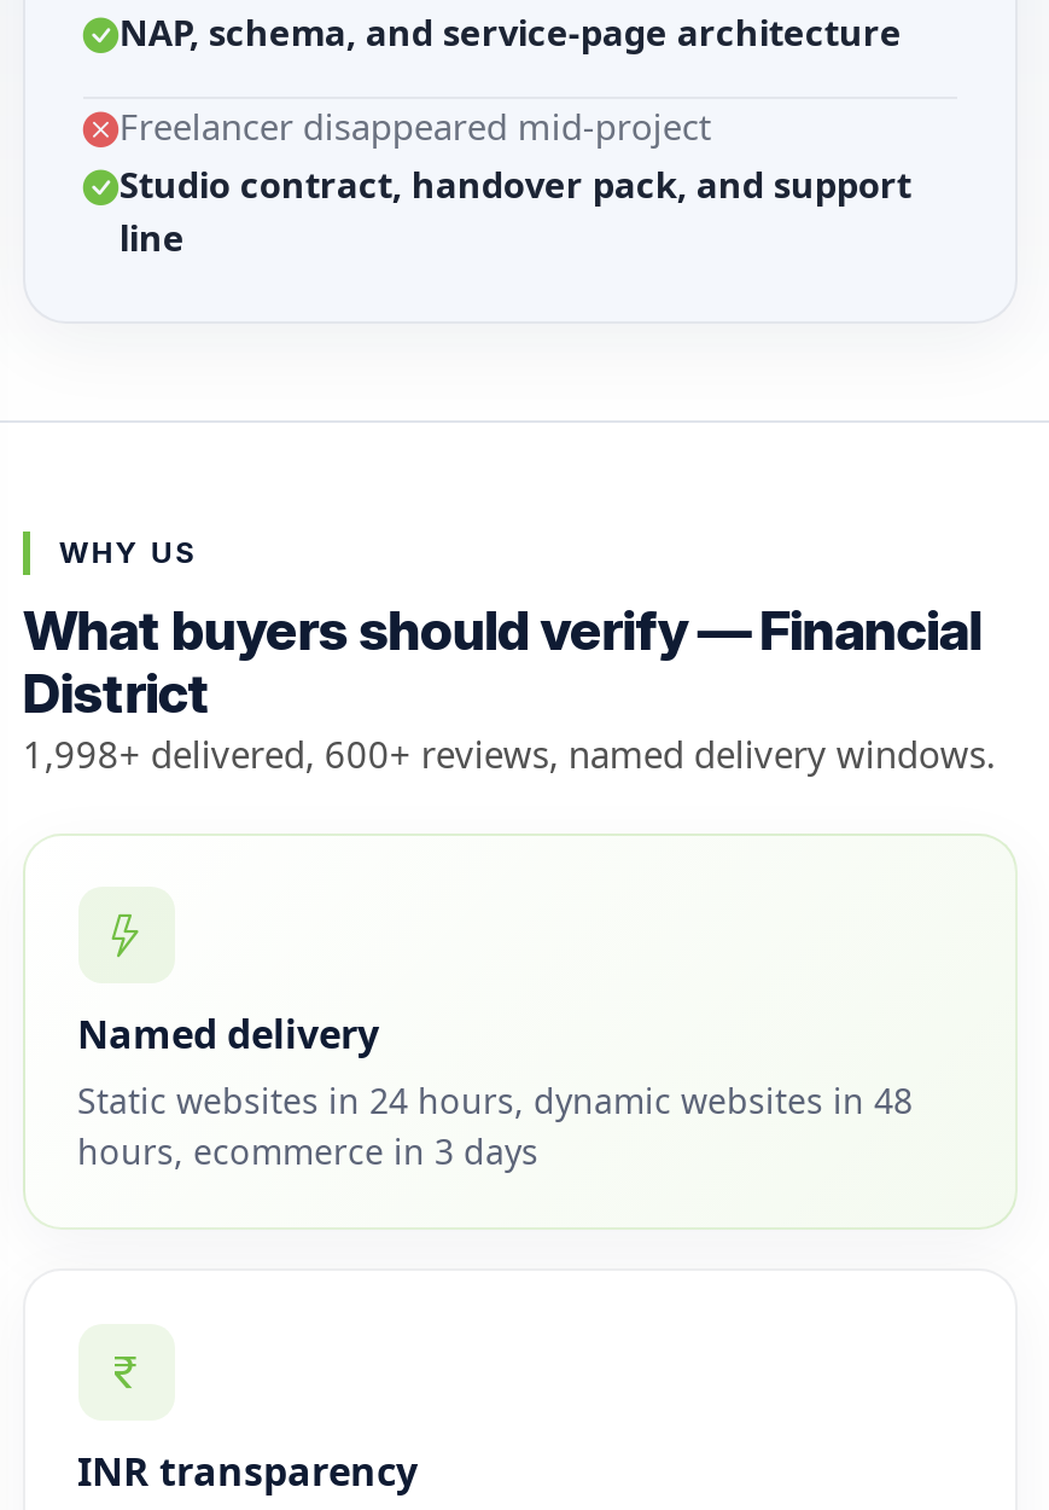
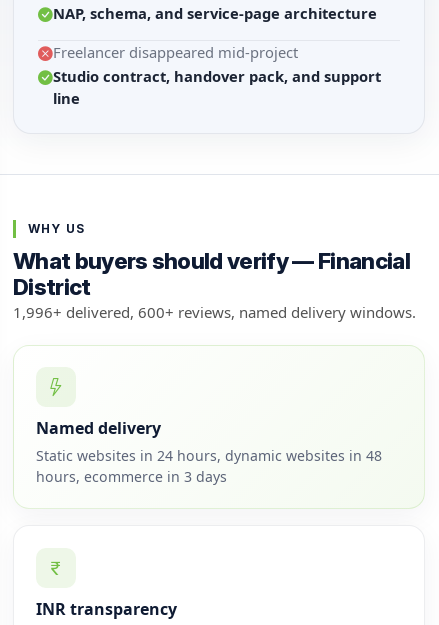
[23,729,996,777] 1,998+ delivered, 600+ reviews, named delivery windows. -> [13,302,416,322] 1,996+ delivered, 600+ reviews, named delivery windows.

